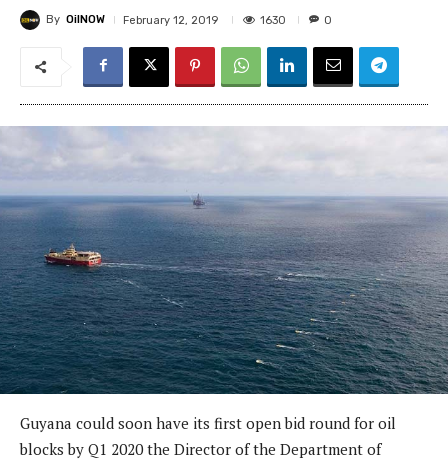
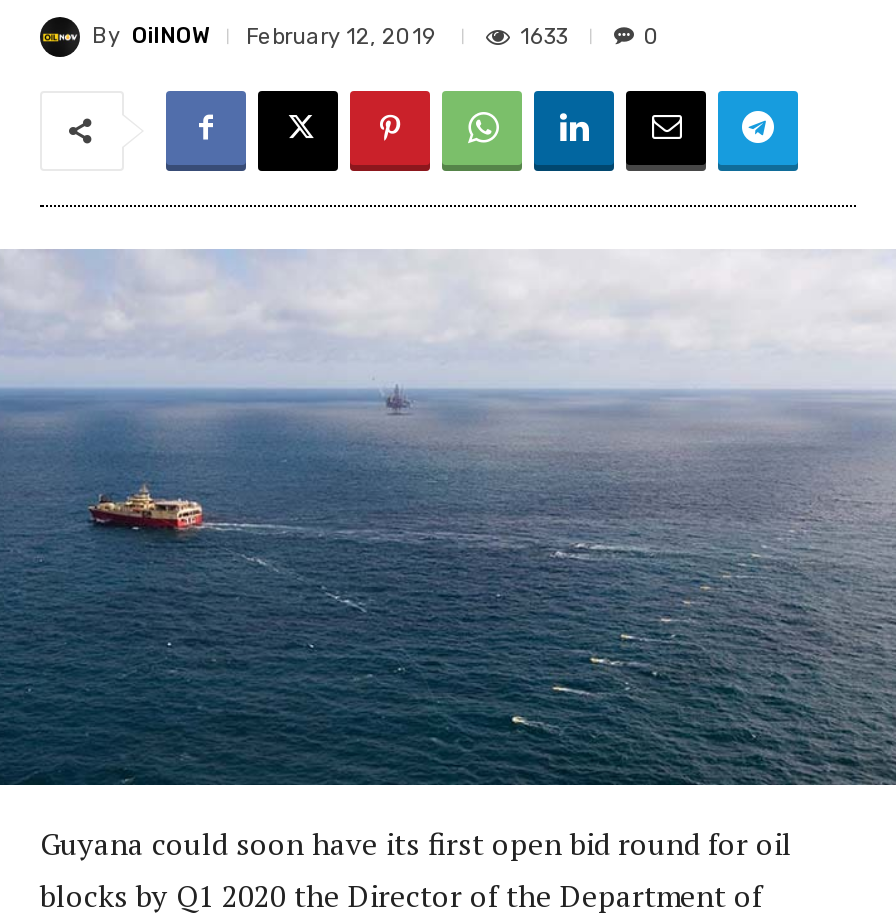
[260,13,286,26] 1630 -> [520,23,568,49] 1633

